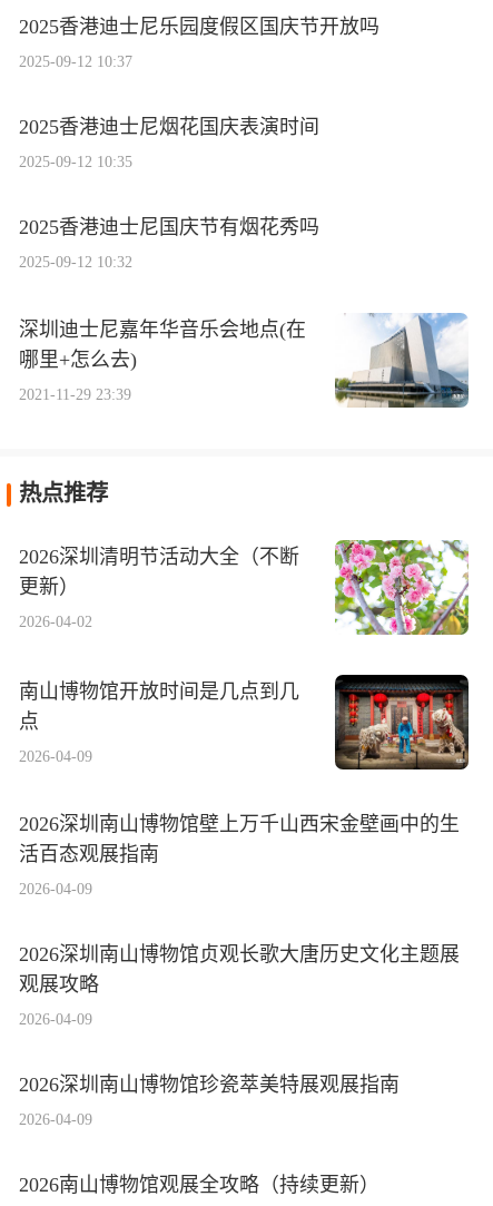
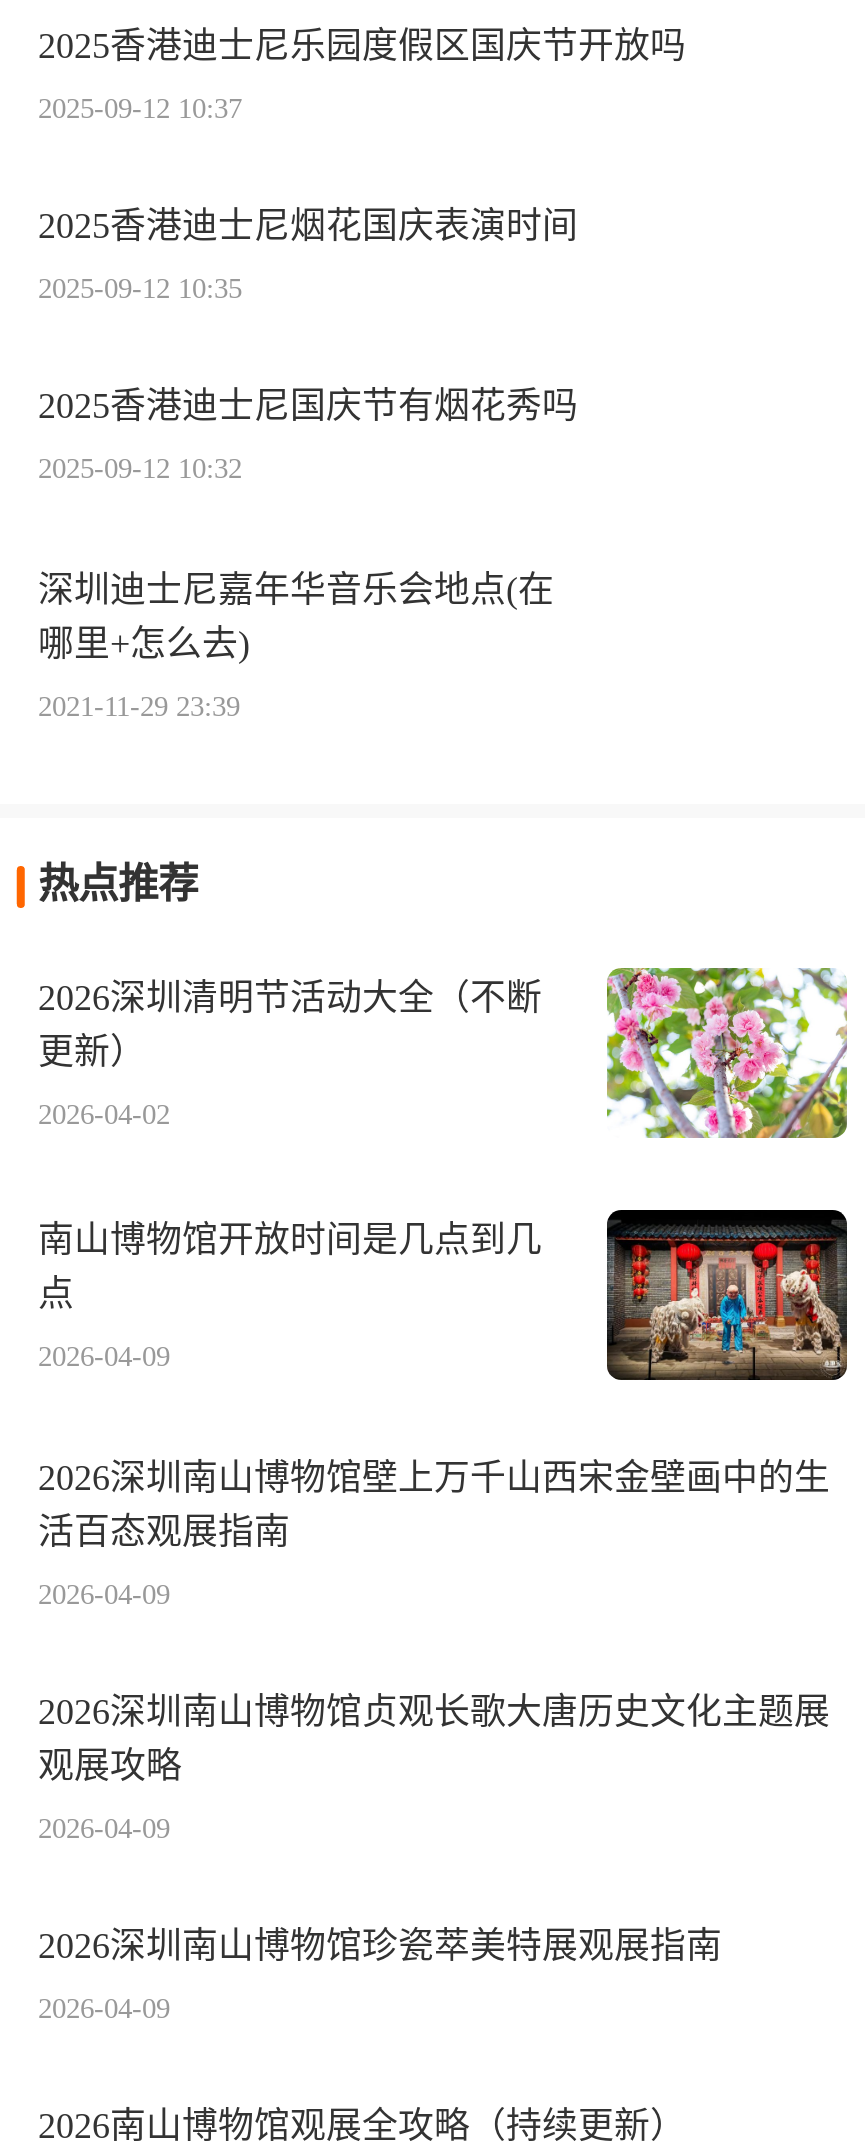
[334,312,470,409] [image] -> none

